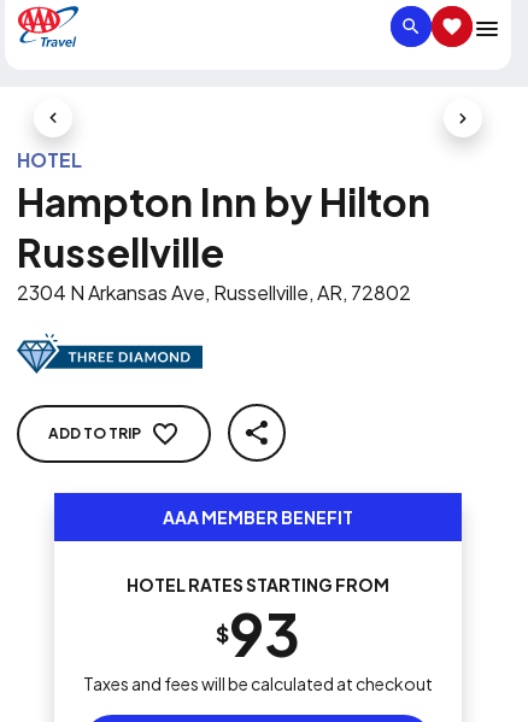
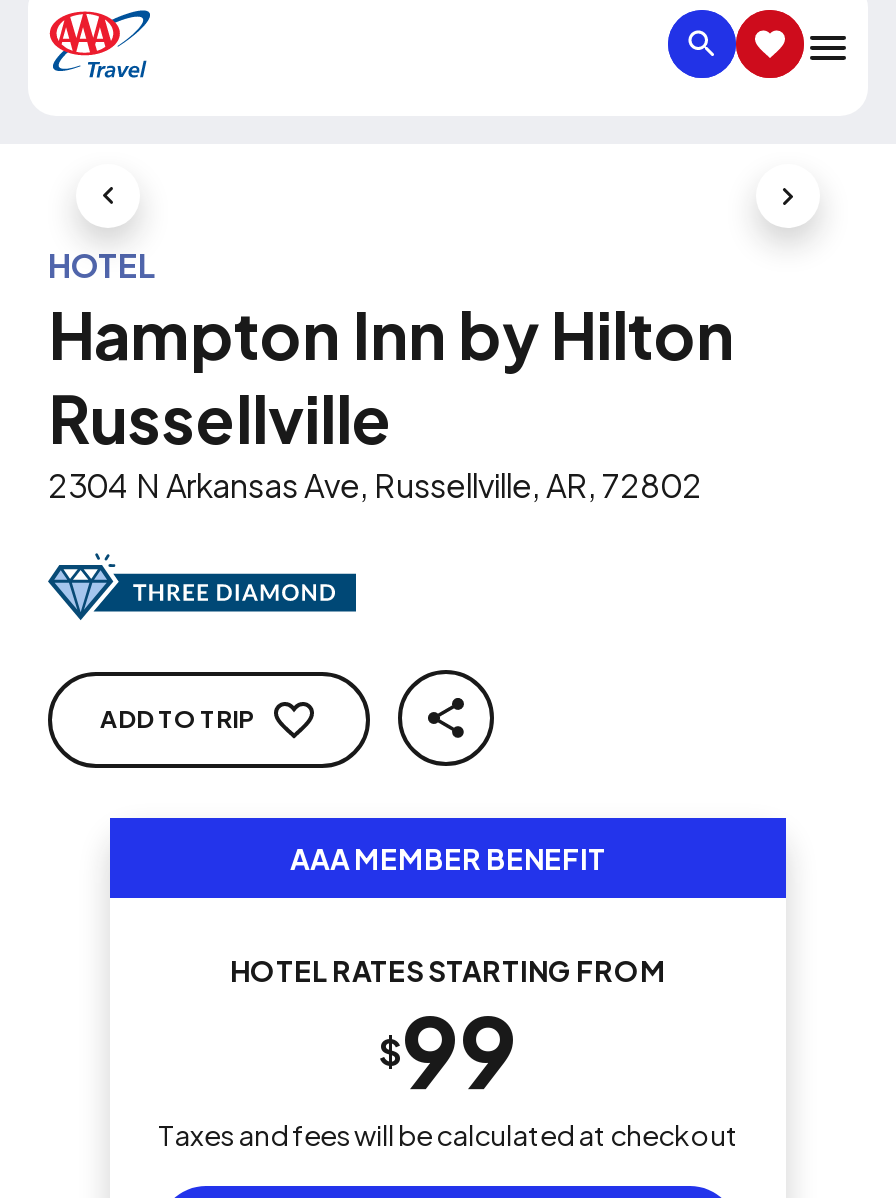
[216,597,300,670] $93 -> [379,990,517,1112] $99

